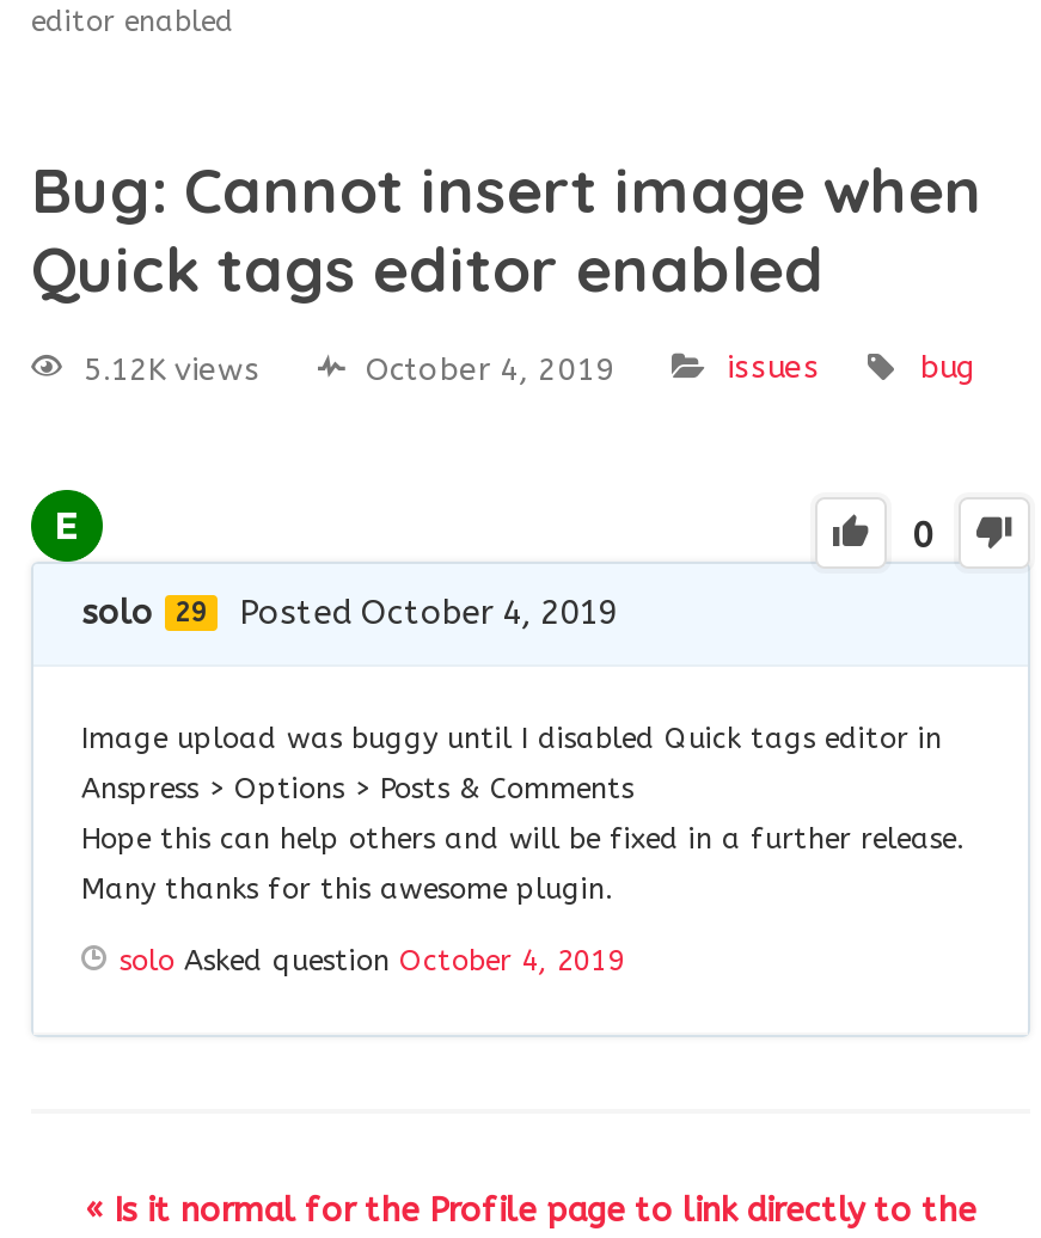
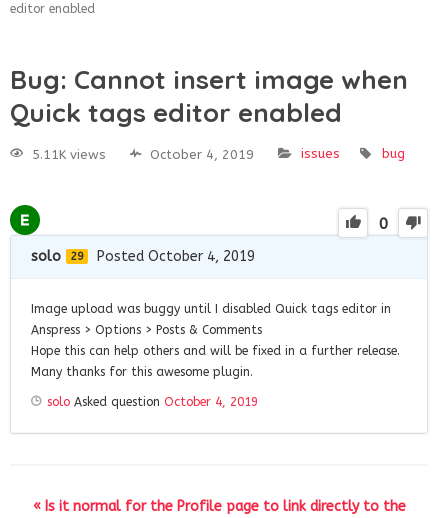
[84,350,261,386] 5.12K views -> [32,147,106,162] 5.11K views

